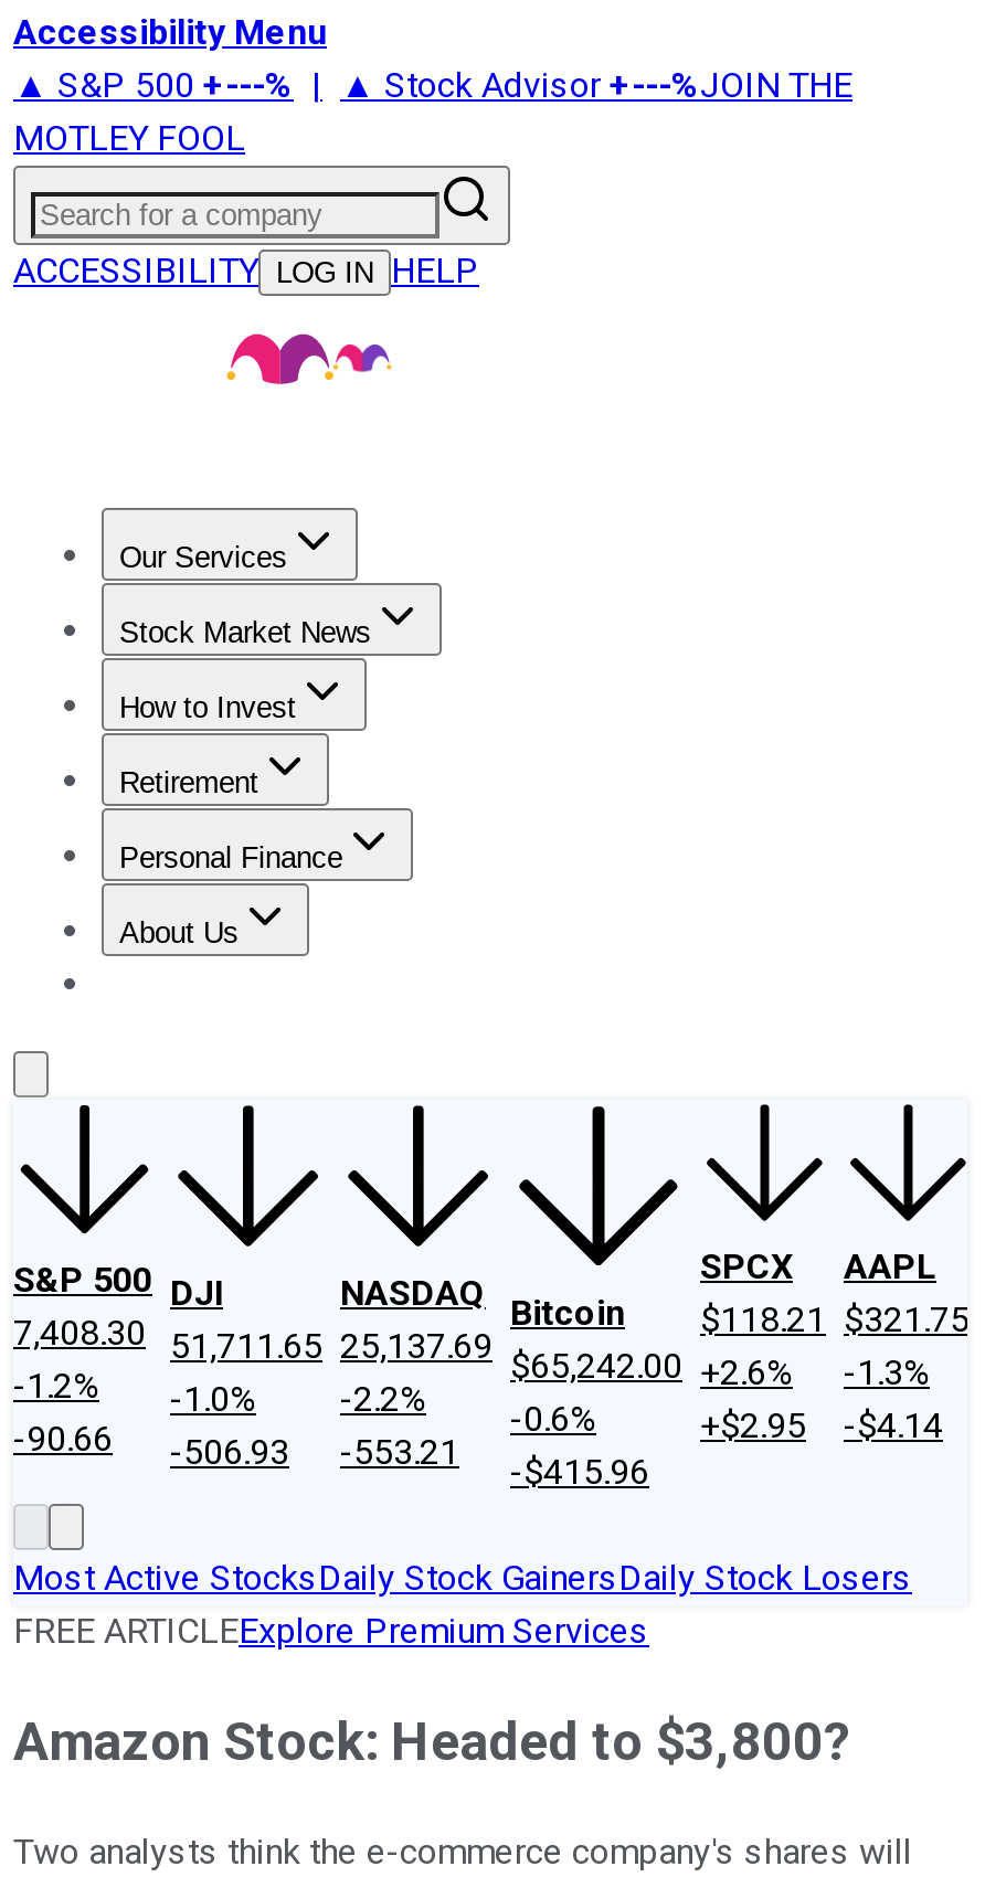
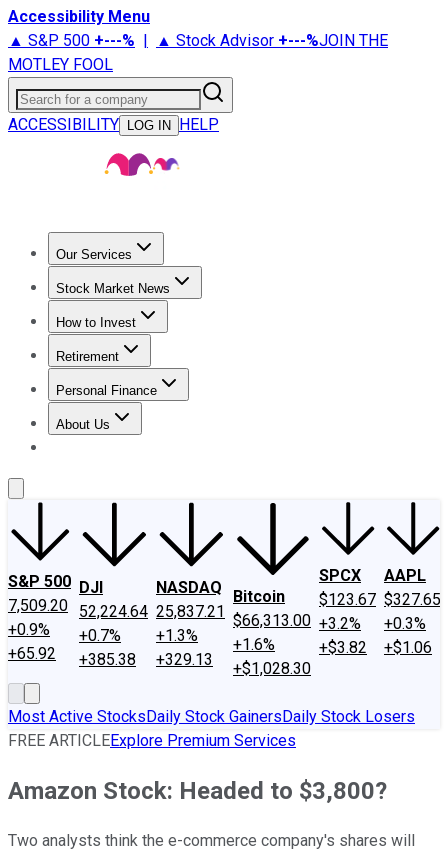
[700,1298,826,1340] $118.21 -> [319,590,376,609] $123.67
[844,1298,970,1340] $321.75 -> [384,590,441,609] $327.65
[13,1312,146,1354] 7,408.30 -> [8,596,68,615] 7,509.20
[170,1325,322,1367] 51,711.65 -> [79,602,148,621] 52,224.64
[340,1325,492,1367] 25,137.69 -> [156,602,225,621] 25,837.21
[510,1345,682,1387] $65,242.00 -> [233,611,311,630] $66,313.00
[700,1351,793,1393] +2.6% -> [319,614,361,633] +3.2%
[844,1351,930,1393] -1.3% -> [384,614,426,633] +0.3%
[13,1365,99,1407] -1.2% -> [8,620,50,639] +0.9%
[170,1378,256,1420] -1.0% -> [79,626,121,645] +0.7%
[340,1378,426,1420] -2.2% -> [156,626,198,645] +1.3%
[510,1398,596,1440] -0.6% -> [233,635,275,654] +1.6%
[700,1404,806,1446] +$2.95 -> [319,638,367,657] +$3.82
[844,1404,943,1446] -$4.14 -> [384,638,432,657] +$1.06
[13,1418,113,1460] -90.66 -> [8,644,56,663] +65.92
[170,1431,289,1473] -506.93 -> [79,650,136,669] +385.38
[340,1431,459,1473] -553.21 -> [156,650,213,669] +329.13
[510,1451,649,1493] -$415.96 -> [233,659,311,678] +$1,028.30

